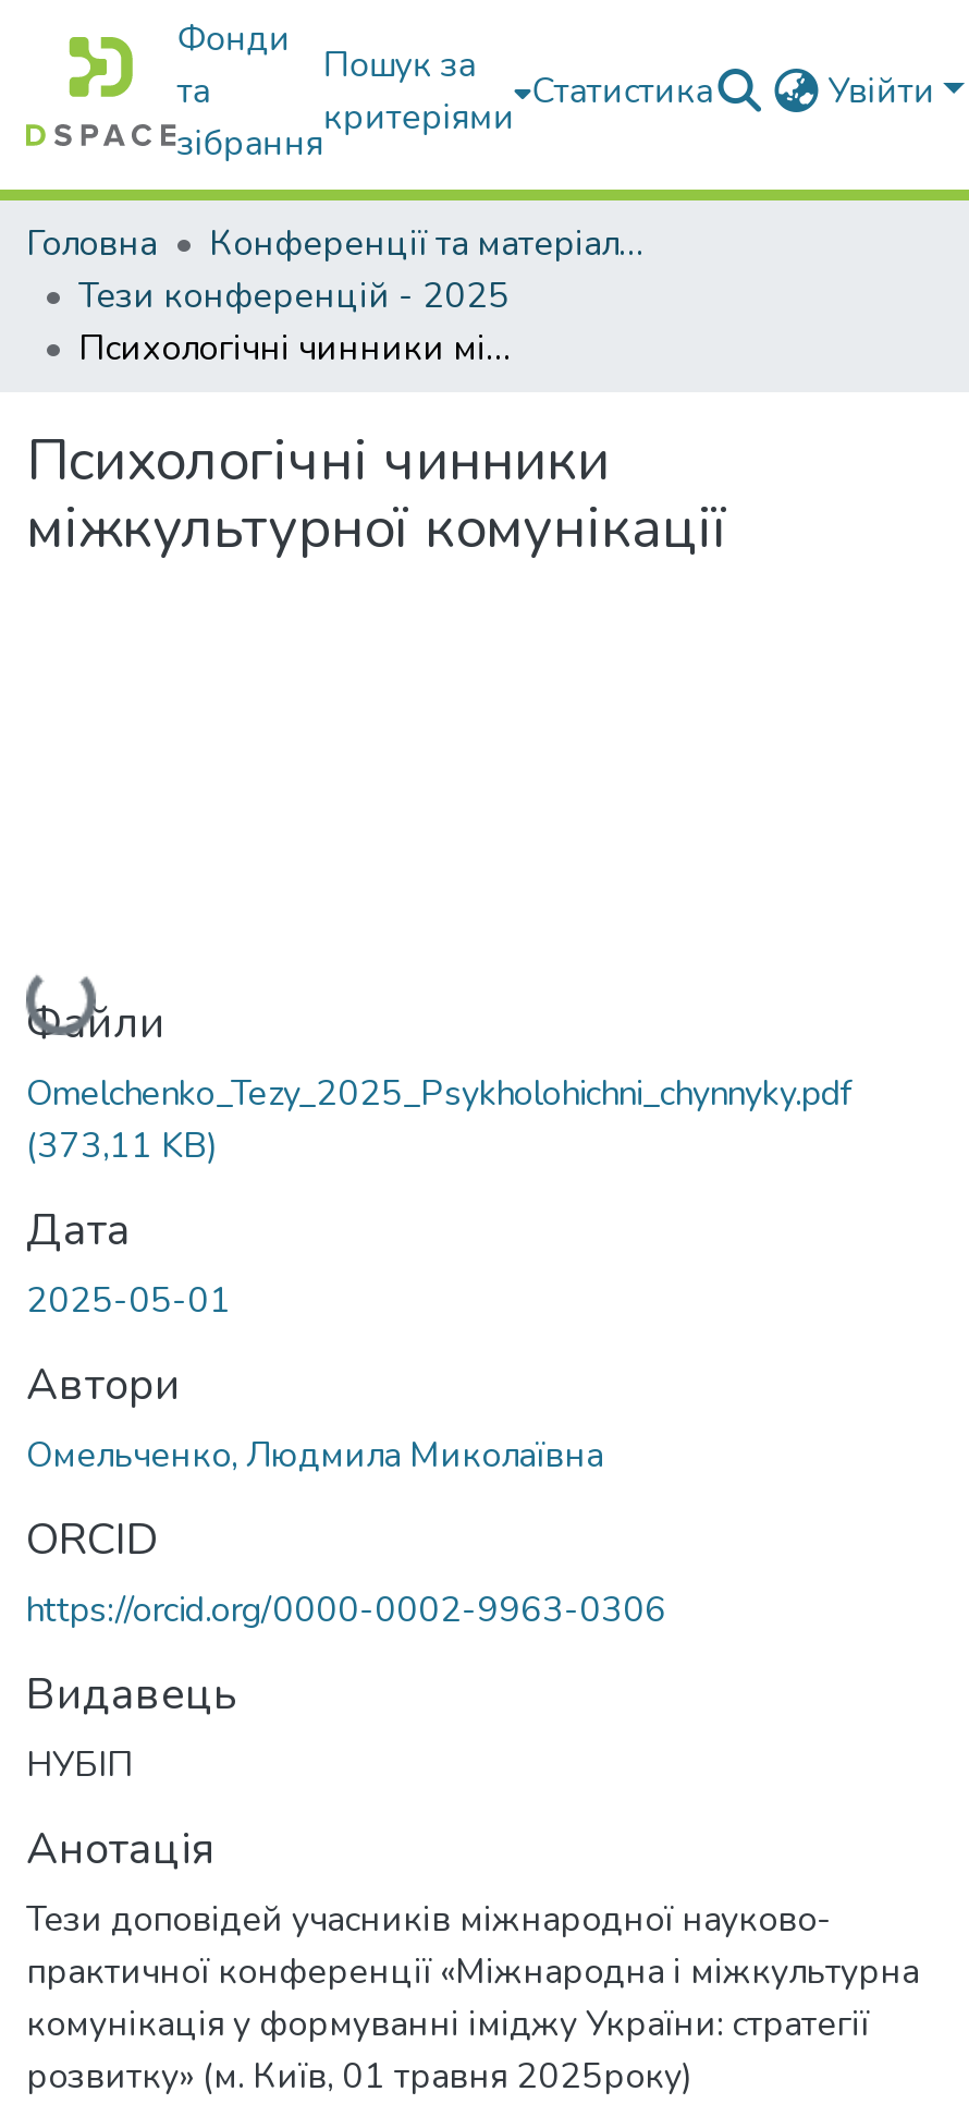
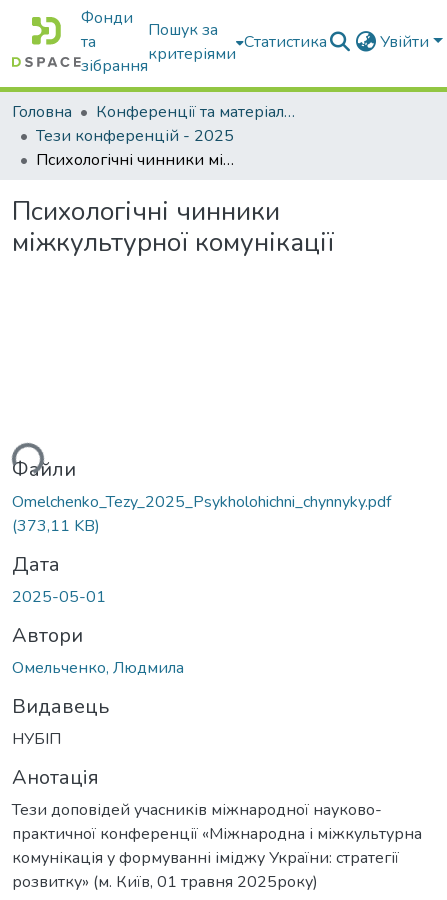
[26,1431,666,1634] Омельченко, Людмила Миколаївна | ORCID | https://orcid.org/0000-0002-9963-0306 -> [12,657,184,679] Омельченко, Людмила

